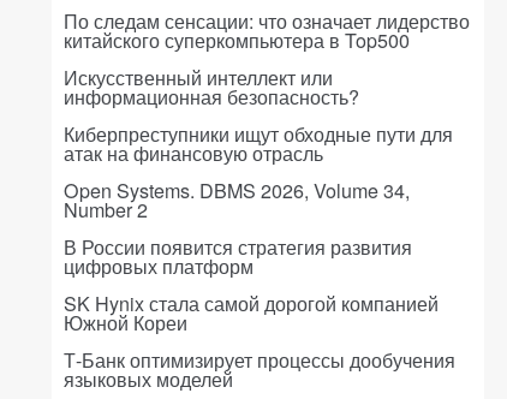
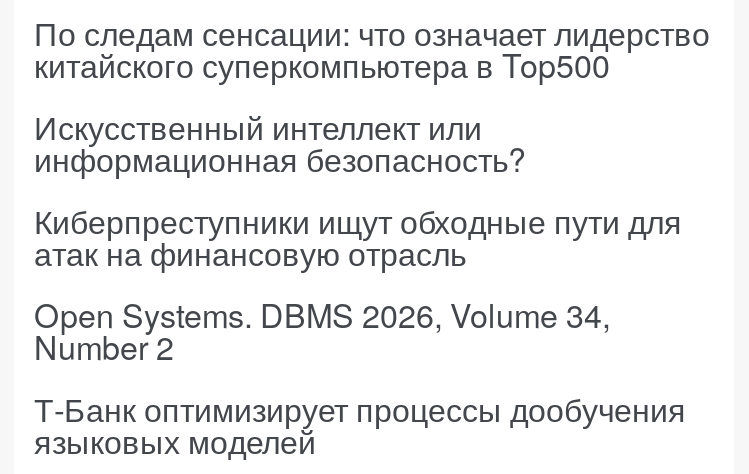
[64,233,439,336] В России появится стратегия развития | цифровых платформ | SK Hynix стала самой дорогой компанией | Южной Кореи -> none

